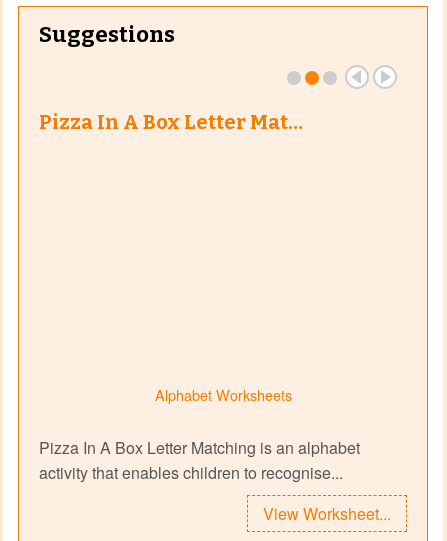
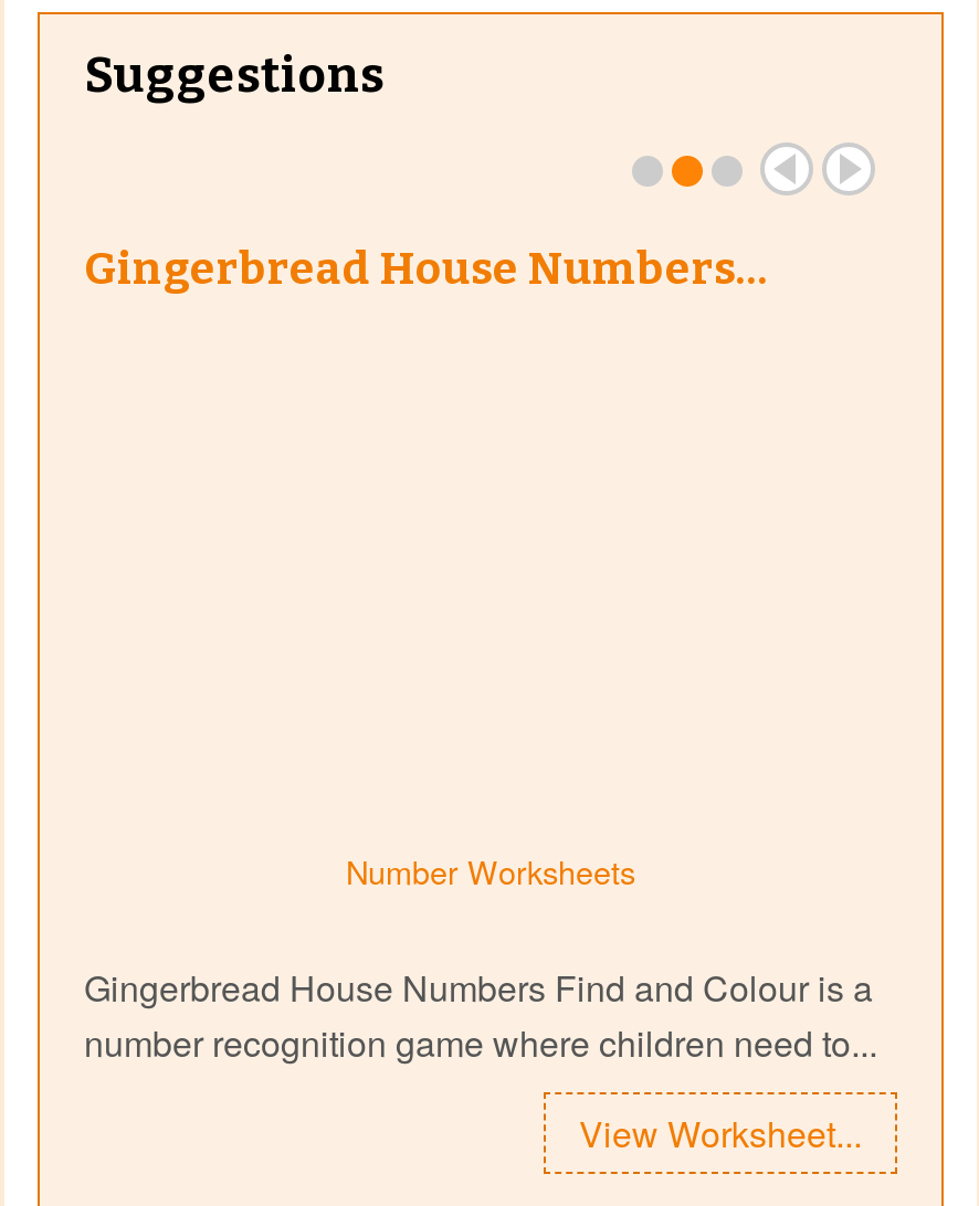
[39,110,303,134] Pizza In A Box Letter Mat… -> [84,241,769,294] Gingerbread House Numbers…
[154,384,291,405] Alphabet Worksheets -> [346,847,635,893] Number Worksheets
[39,436,360,484] Pizza In A Box Letter Matching is an alphabet | activity that enables children to recognise... -> [84,961,877,1067] Gingerbread House Numbers Find and Colour is a | number recognition game where children need to...

